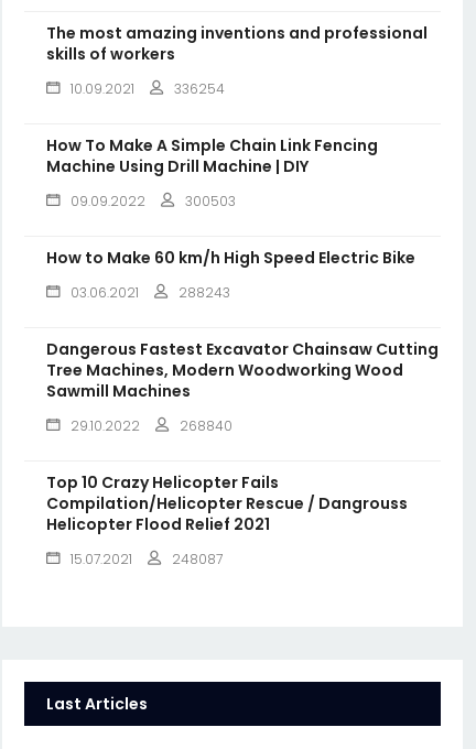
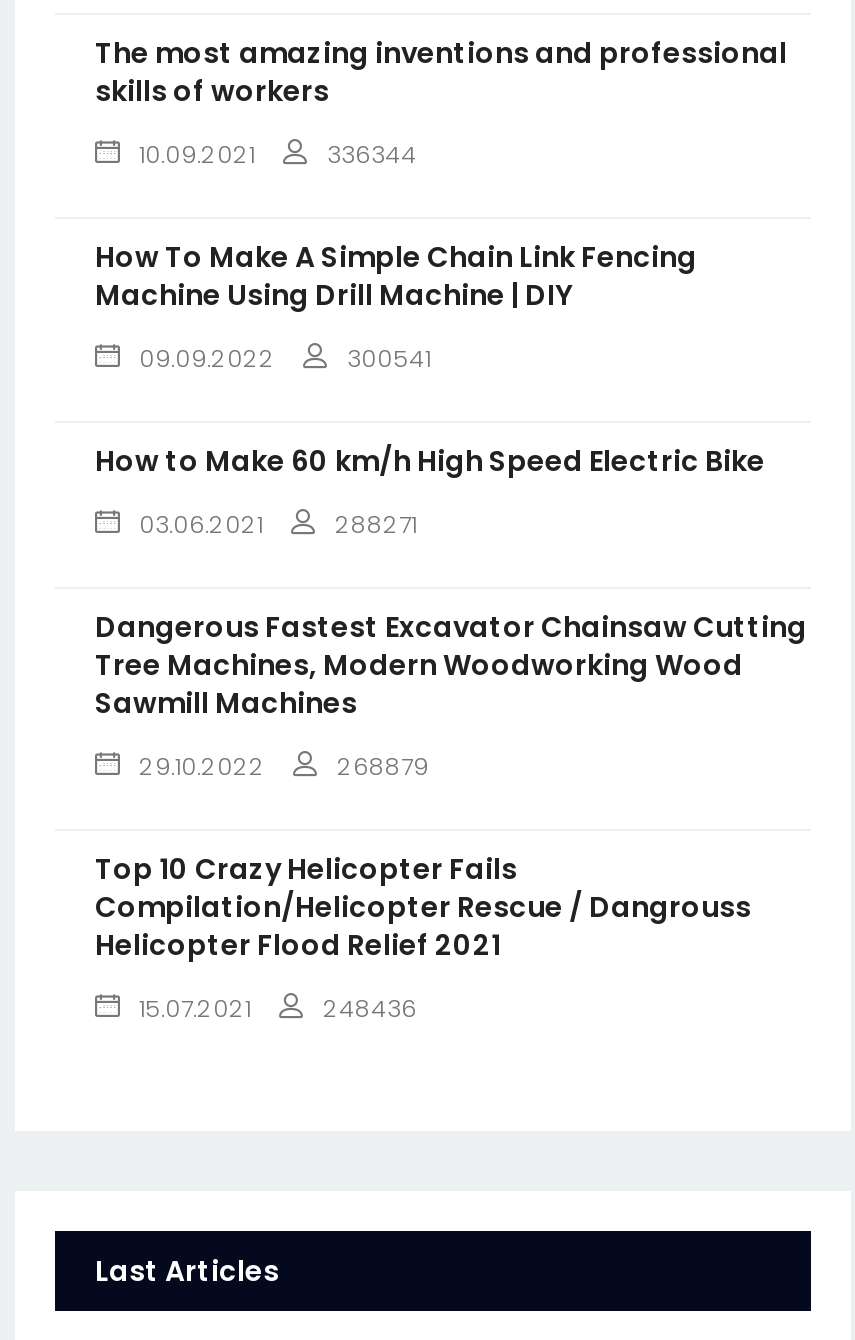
[174,79,225,98] 336254 -> [327,136,417,170] 336344
[185,191,236,210] 300503 -> [347,340,431,374] 300541
[178,283,230,301] 288243 -> [335,506,417,540] 288271
[180,416,232,435] 268840 -> [337,748,429,782] 268879
[172,549,223,568] 248087 -> [323,990,417,1024] 248436

